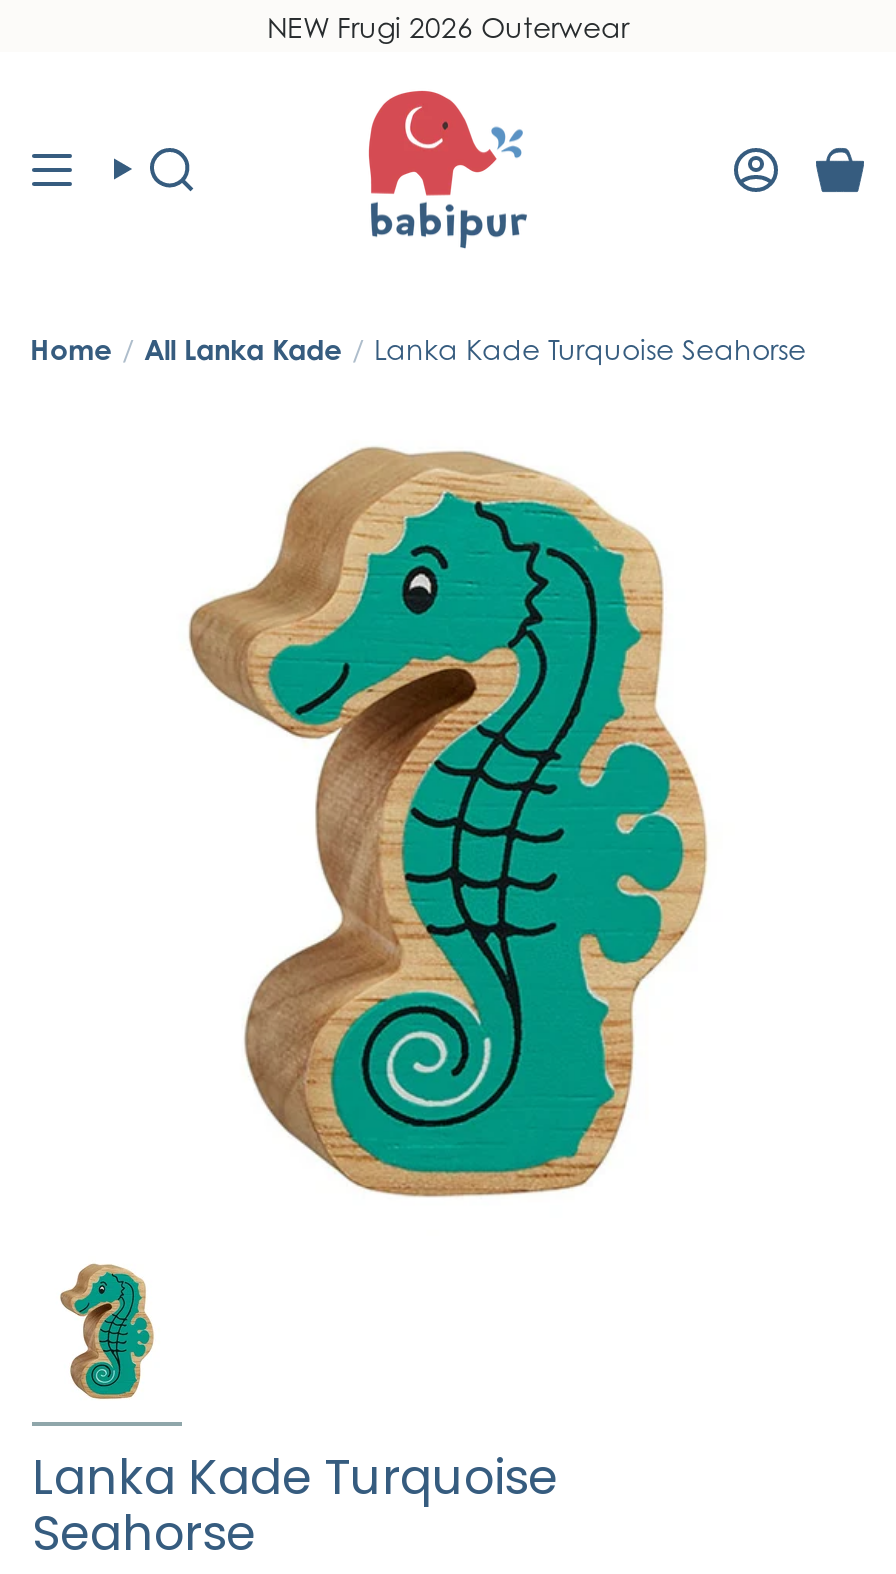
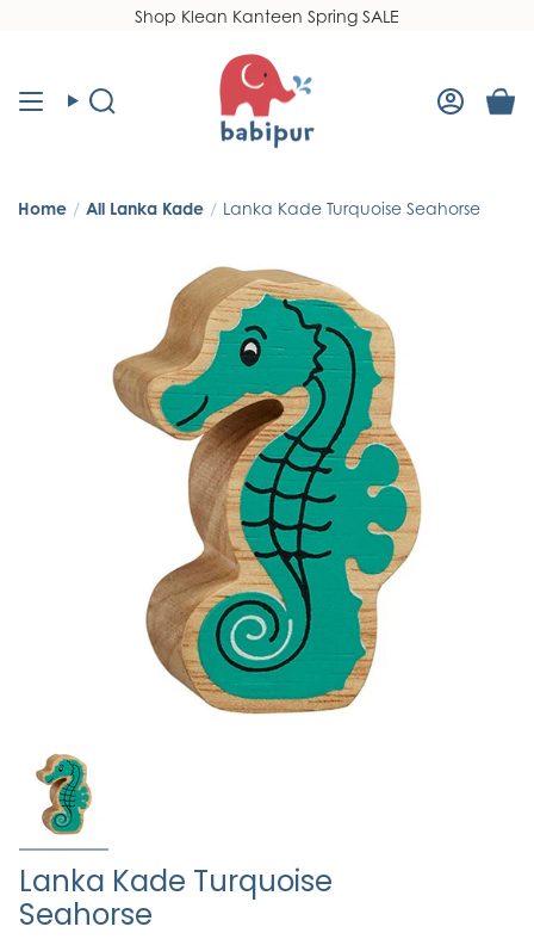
[267,9,629,43] NEW Frugi 2026 Outerwear -> [135,5,399,26] Shop Klean Kanteen Spring SALE

